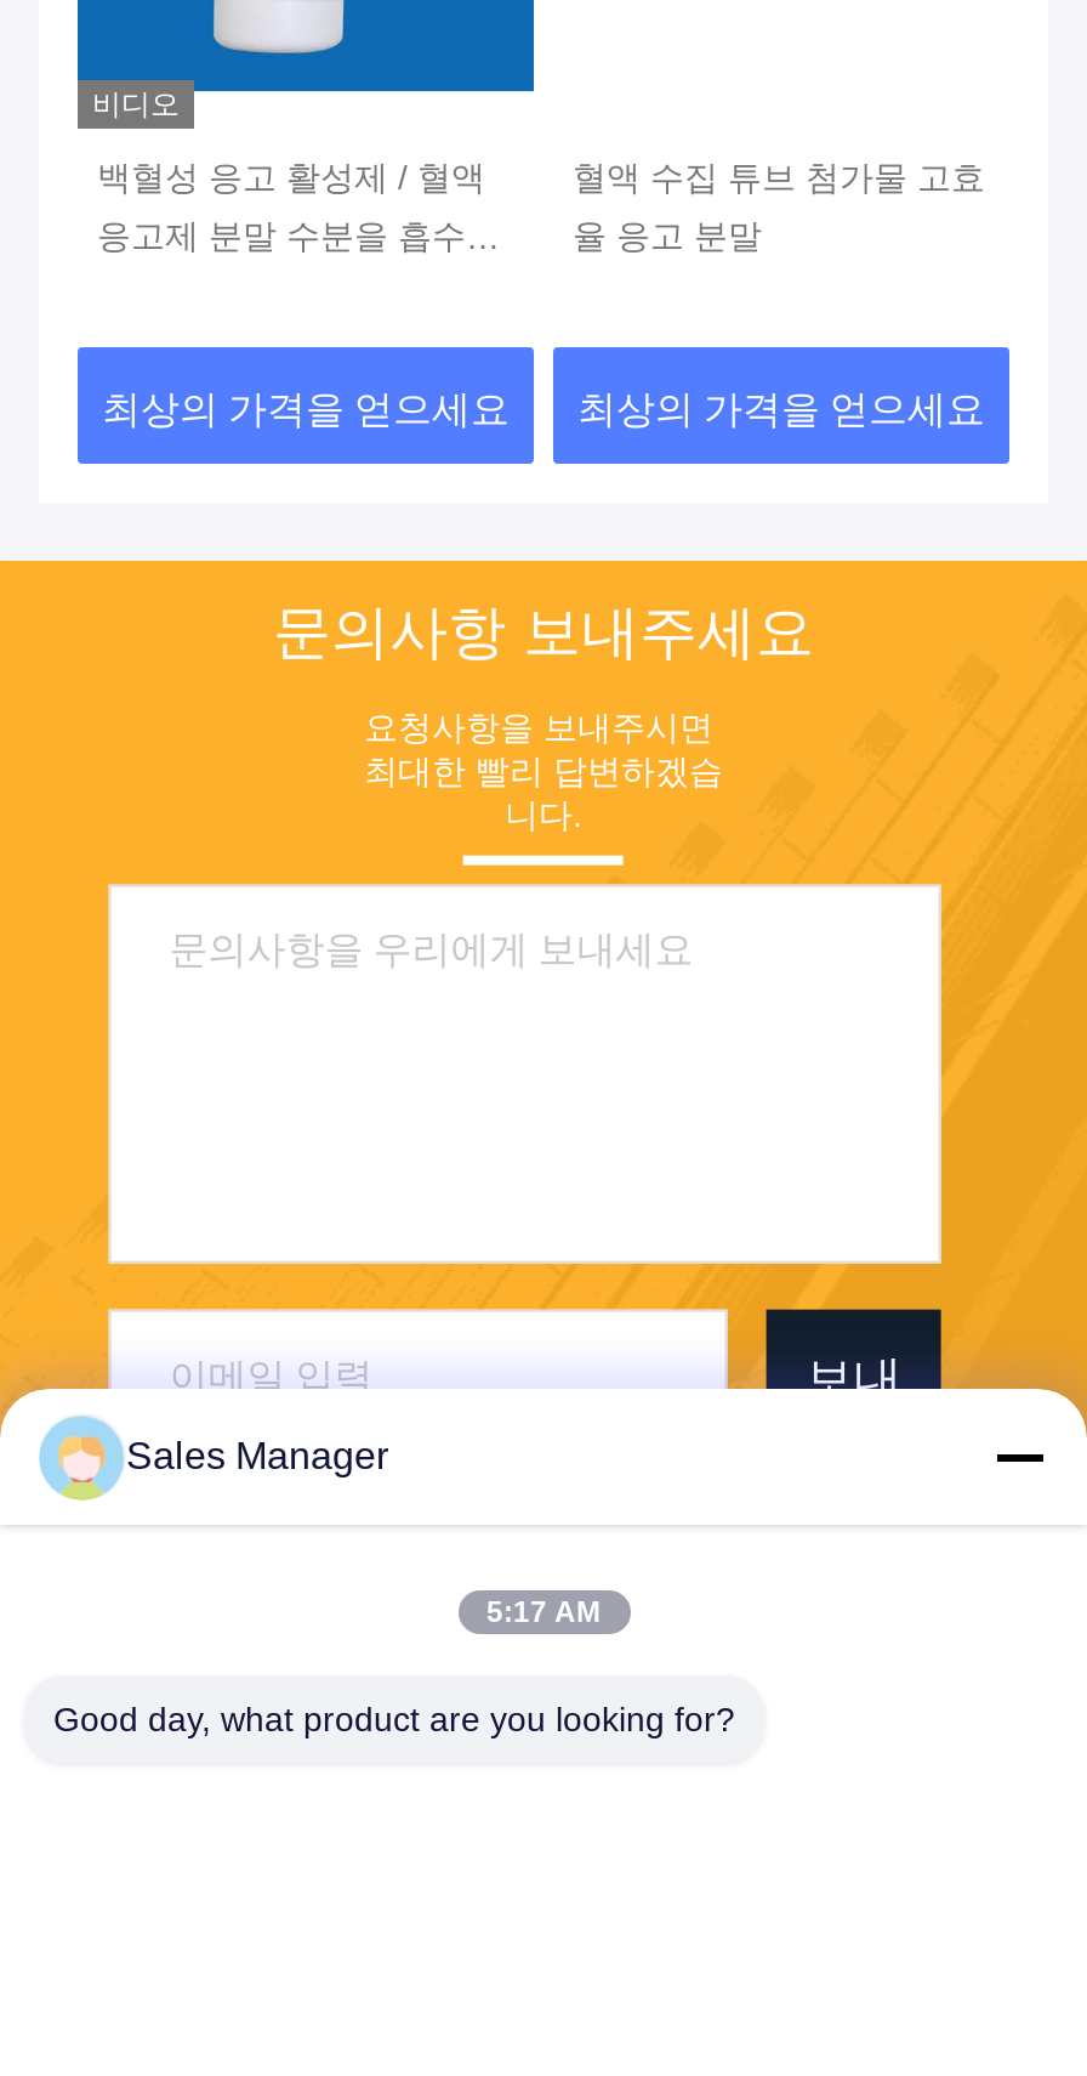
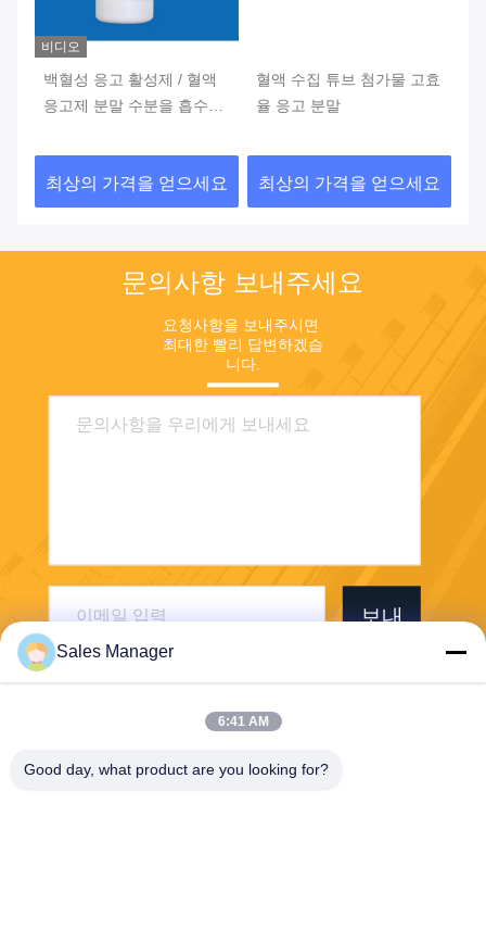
[486,1595,601,1629] 5:17 AM -> [218,714,268,729] 6:41 AM

